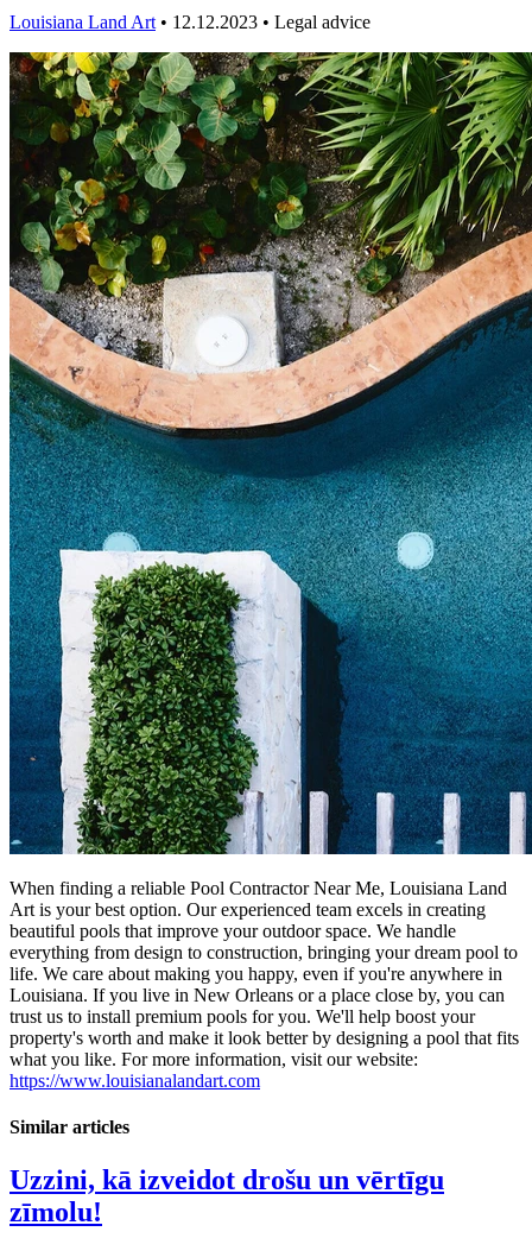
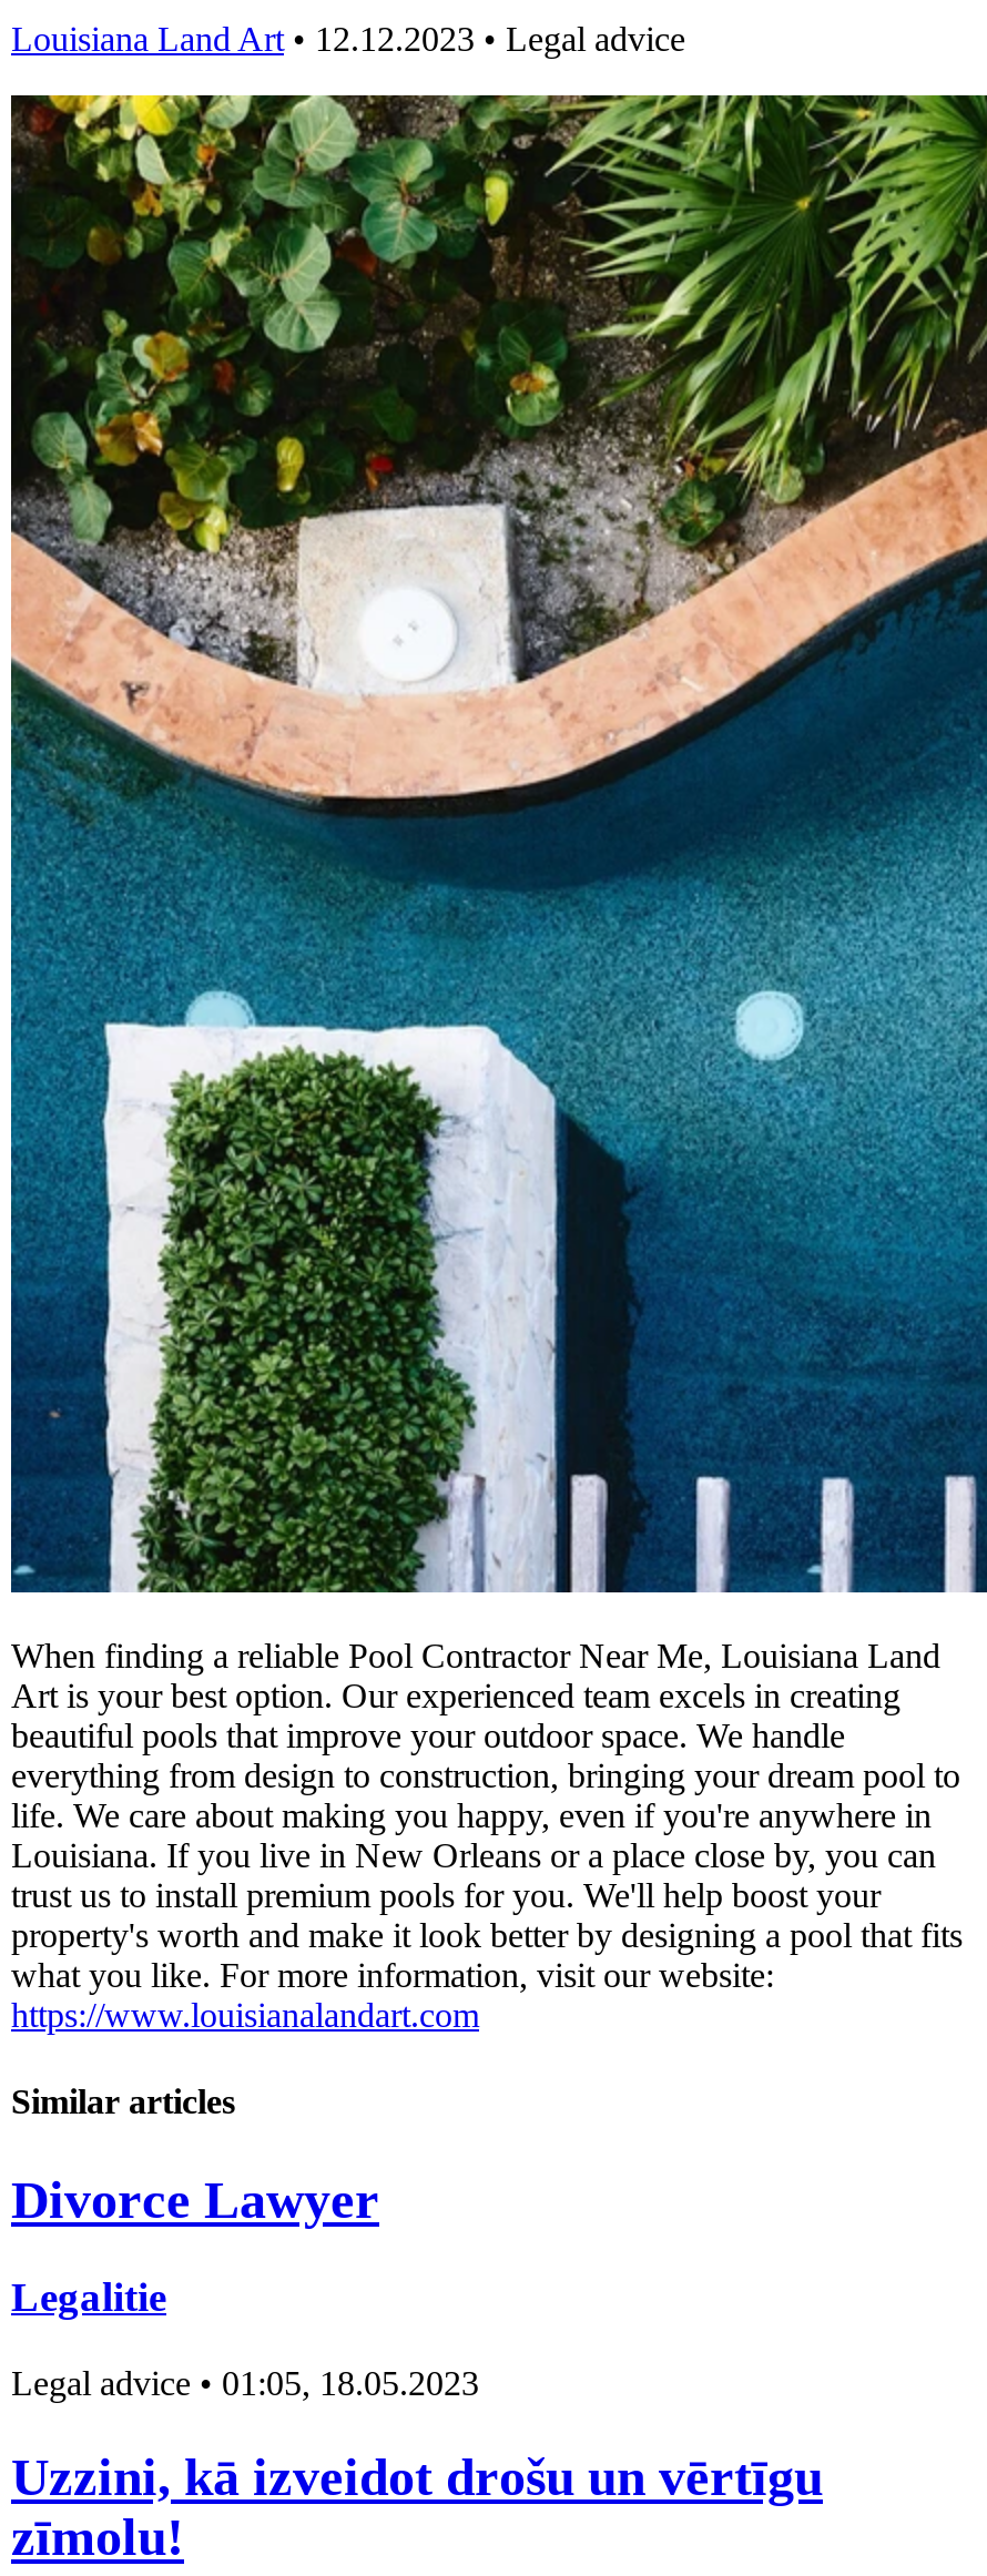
none -> [11,2170,479,2402] Divorce Lawyer | Legalitie | Legal advice • 01:05, 18.05.2023

